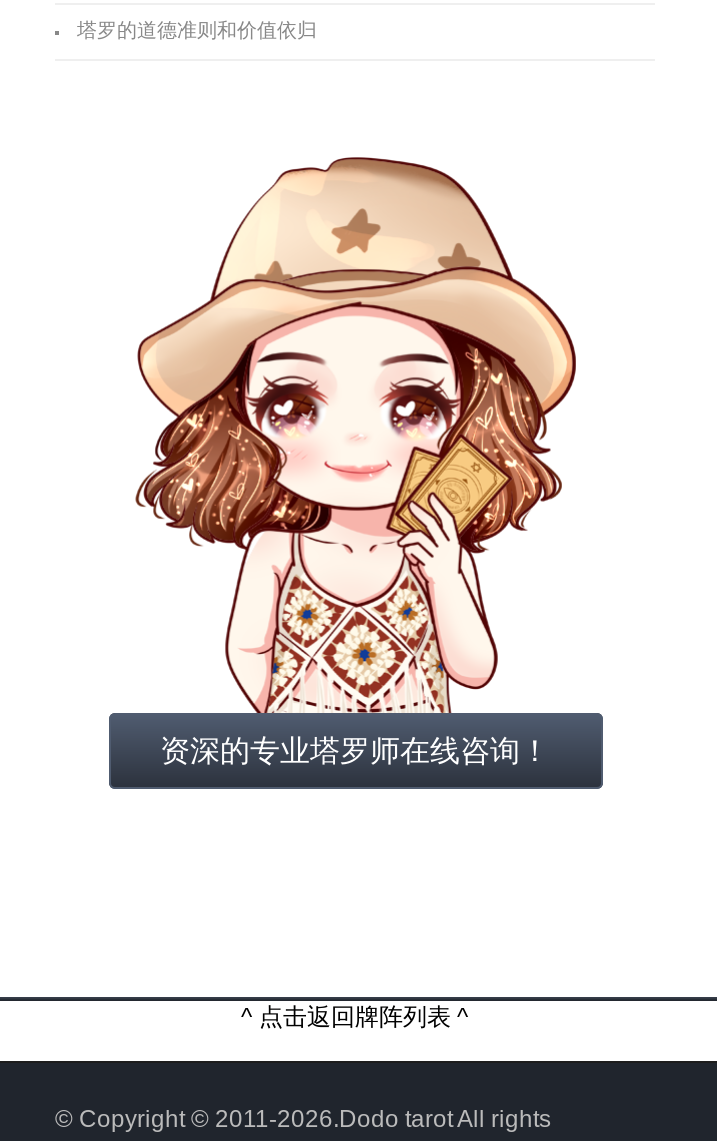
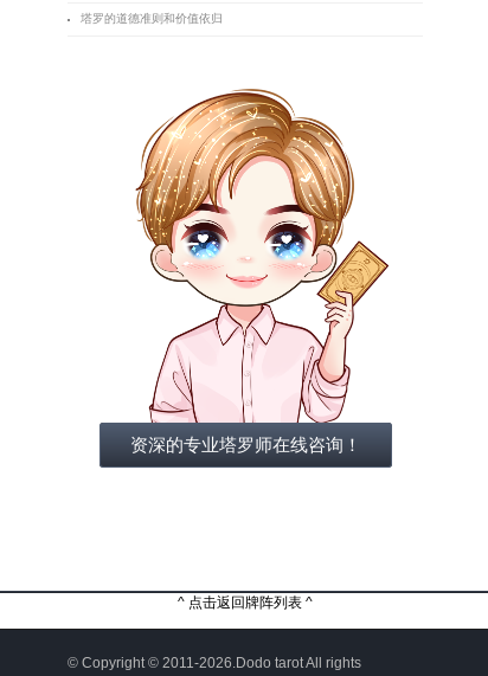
[133,149,597,715] [image] -> [115,88,390,424] [image]

